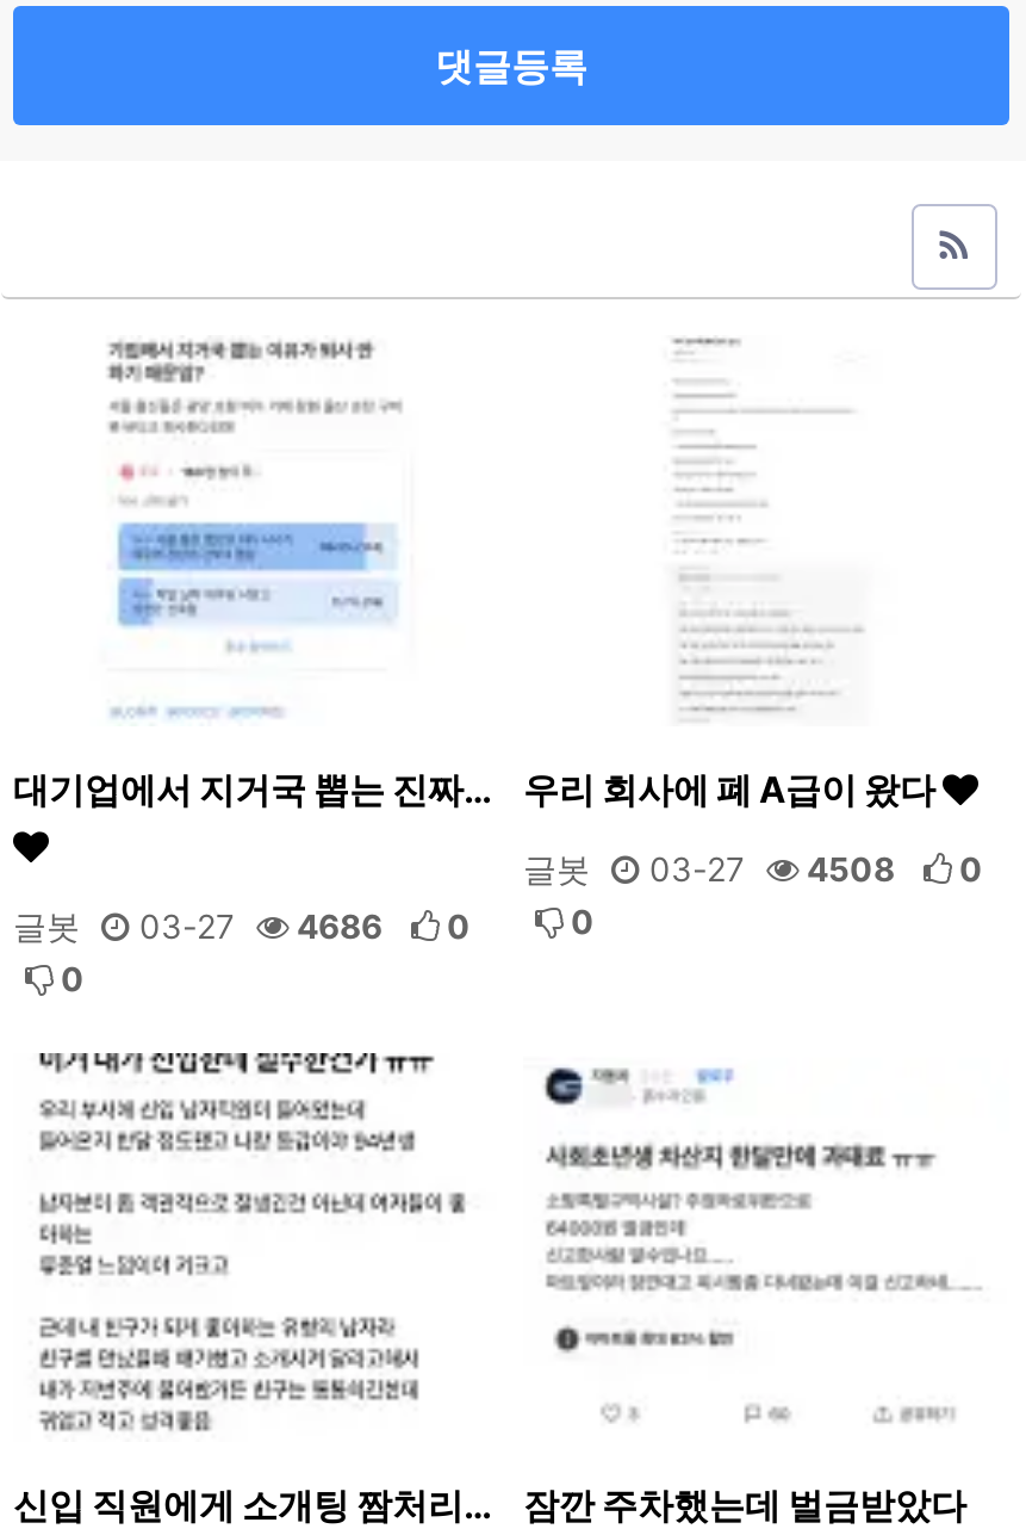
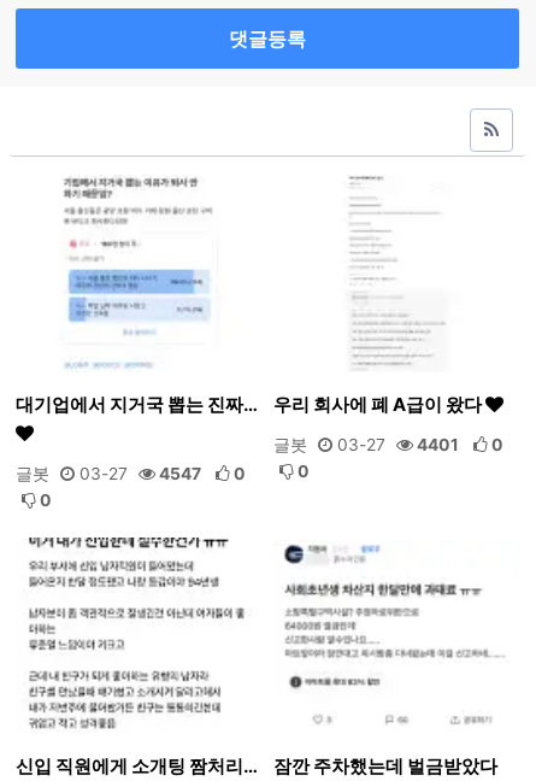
[523,849,983,888] 글봇 03-27 4508 0 -> [273,435,503,454] 글봇 03-27 4401 0
[13,907,471,945] 글봇 03-27 4686 0 -> [16,464,246,483] 글봇 03-27 4547 0

